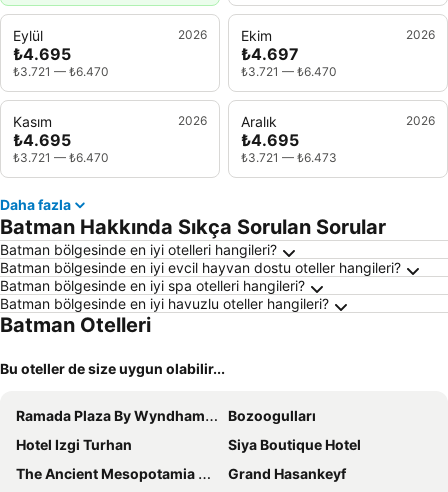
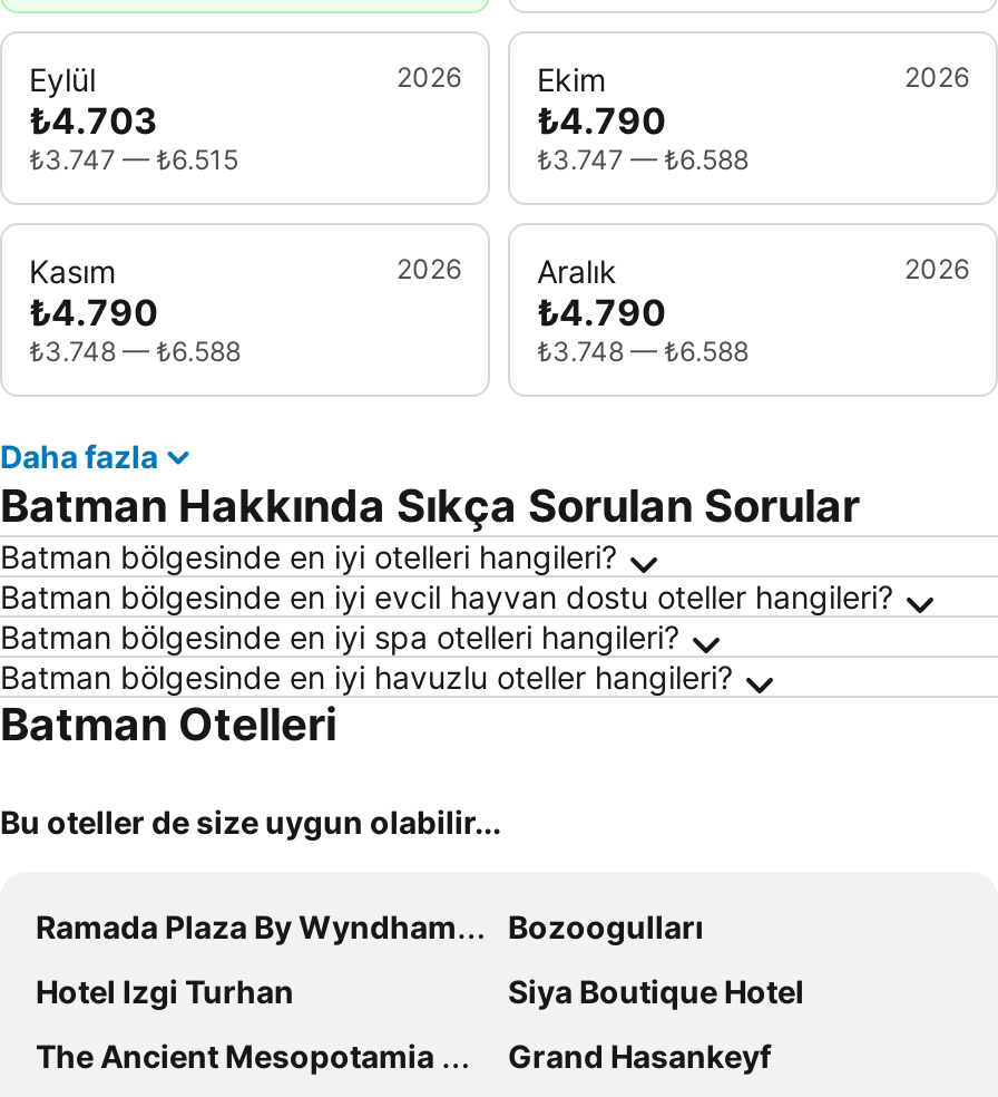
[13,44,71,64] ₺4.695 -> [29,98,158,143] ₺4.703
[241,44,299,64] ₺4.697 -> [537,98,666,143] ₺4.790
[13,64,109,79] ₺3.721 — ₺6.470 -> [29,143,238,176] ₺3.747 — ₺6.515
[241,64,337,79] ₺3.721 — ₺6.470 -> [537,143,749,176] ₺3.747 — ₺6.588
[13,130,71,150] ₺4.695 -> [29,290,158,334] ₺4.790
[241,130,299,150] ₺4.695 -> [537,290,666,334] ₺4.790
[13,150,109,165] ₺3.721 — ₺6.470 -> [29,334,241,368] ₺3.748 — ₺6.588
[241,150,337,165] ₺3.721 — ₺6.473 -> [537,334,749,368] ₺3.748 — ₺6.588

